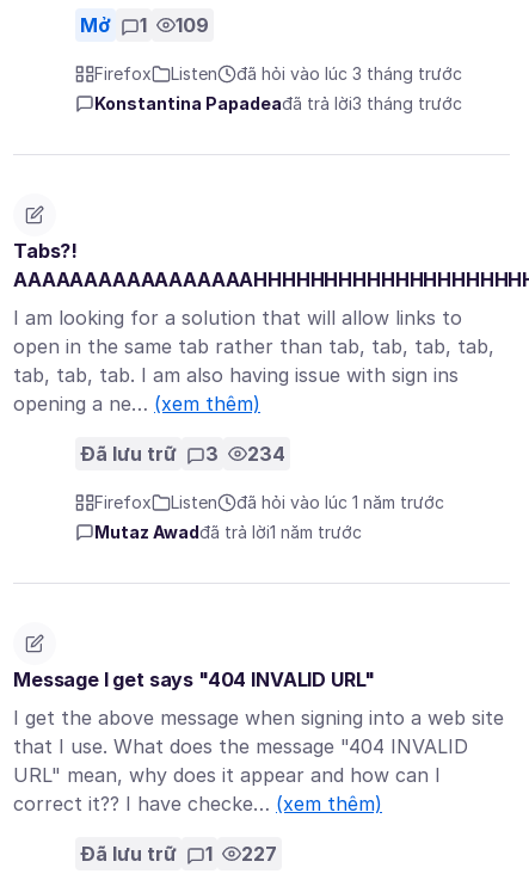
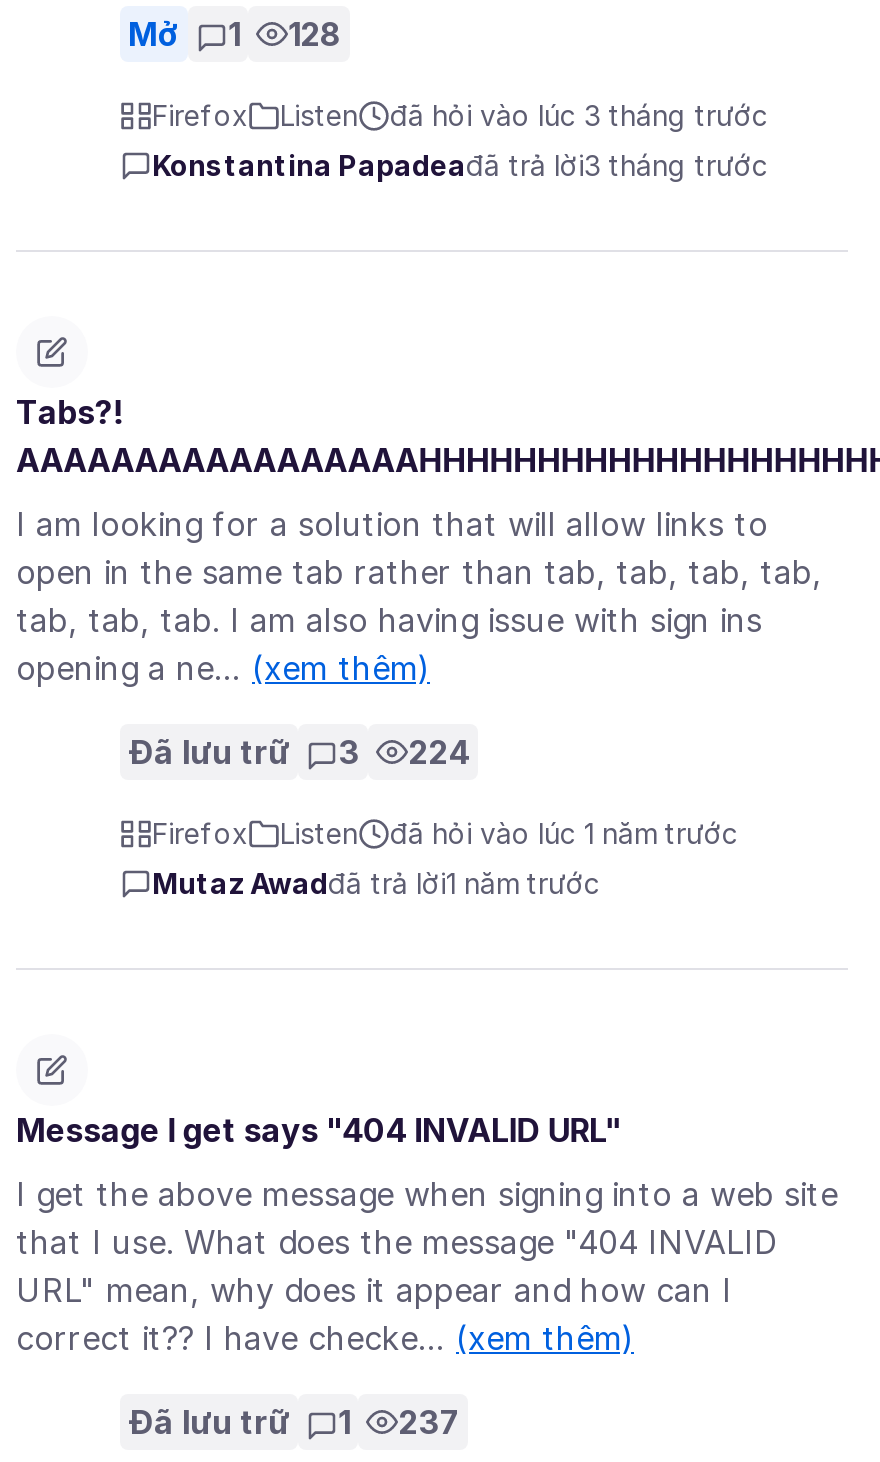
[80,14,209,38] Mở 1 109 -> [128,15,342,55] Mở 1 128
[80,442,285,466] Đã lưu trữ 3 234 -> [128,733,470,773] Đã lưu trữ 3 224
[80,842,277,866] Đã lưu trữ 1 227 -> [128,1403,460,1443] Đã lưu trữ 1 237

